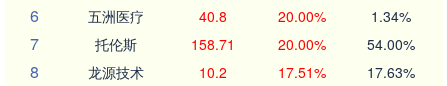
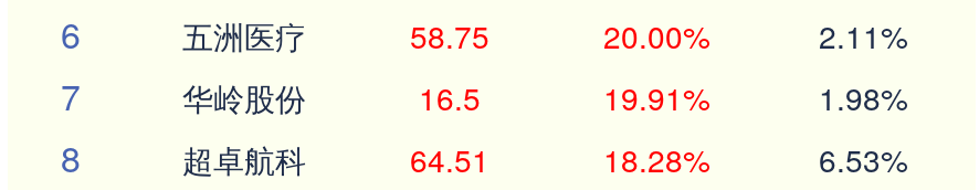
[198,6,226,26] 40.8 -> [410,13,490,57] 58.75
[370,6,410,26] 1.34% -> [819,13,907,57] 2.11%
[95,34,414,54] 托伦斯 | 158.71 | 20.00% | 54.00% -> [182,75,907,119] 华岭股份 | 16.5 | 19.91% | 1.98%
[88,62,414,82] 龙源技术 | 10.2 | 17.51% | 17.63% -> [182,137,907,181] 超卓航科 | 64.51 | 18.28% | 6.53%

